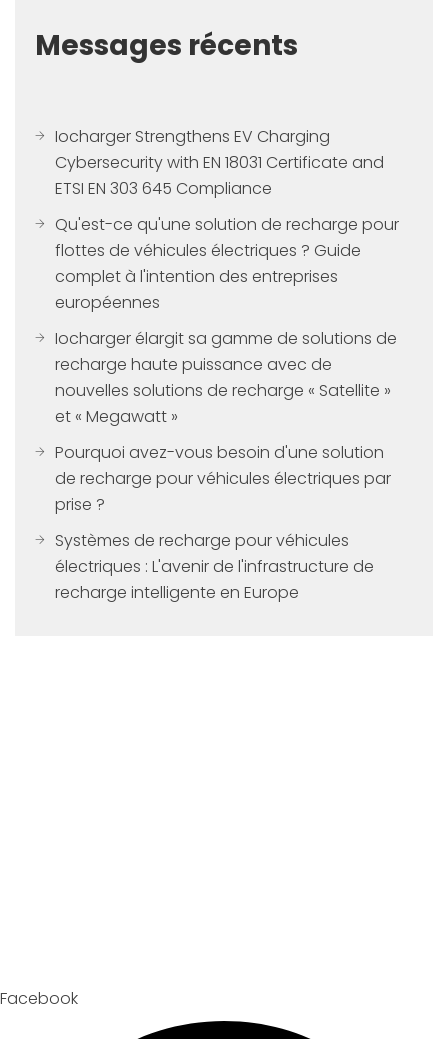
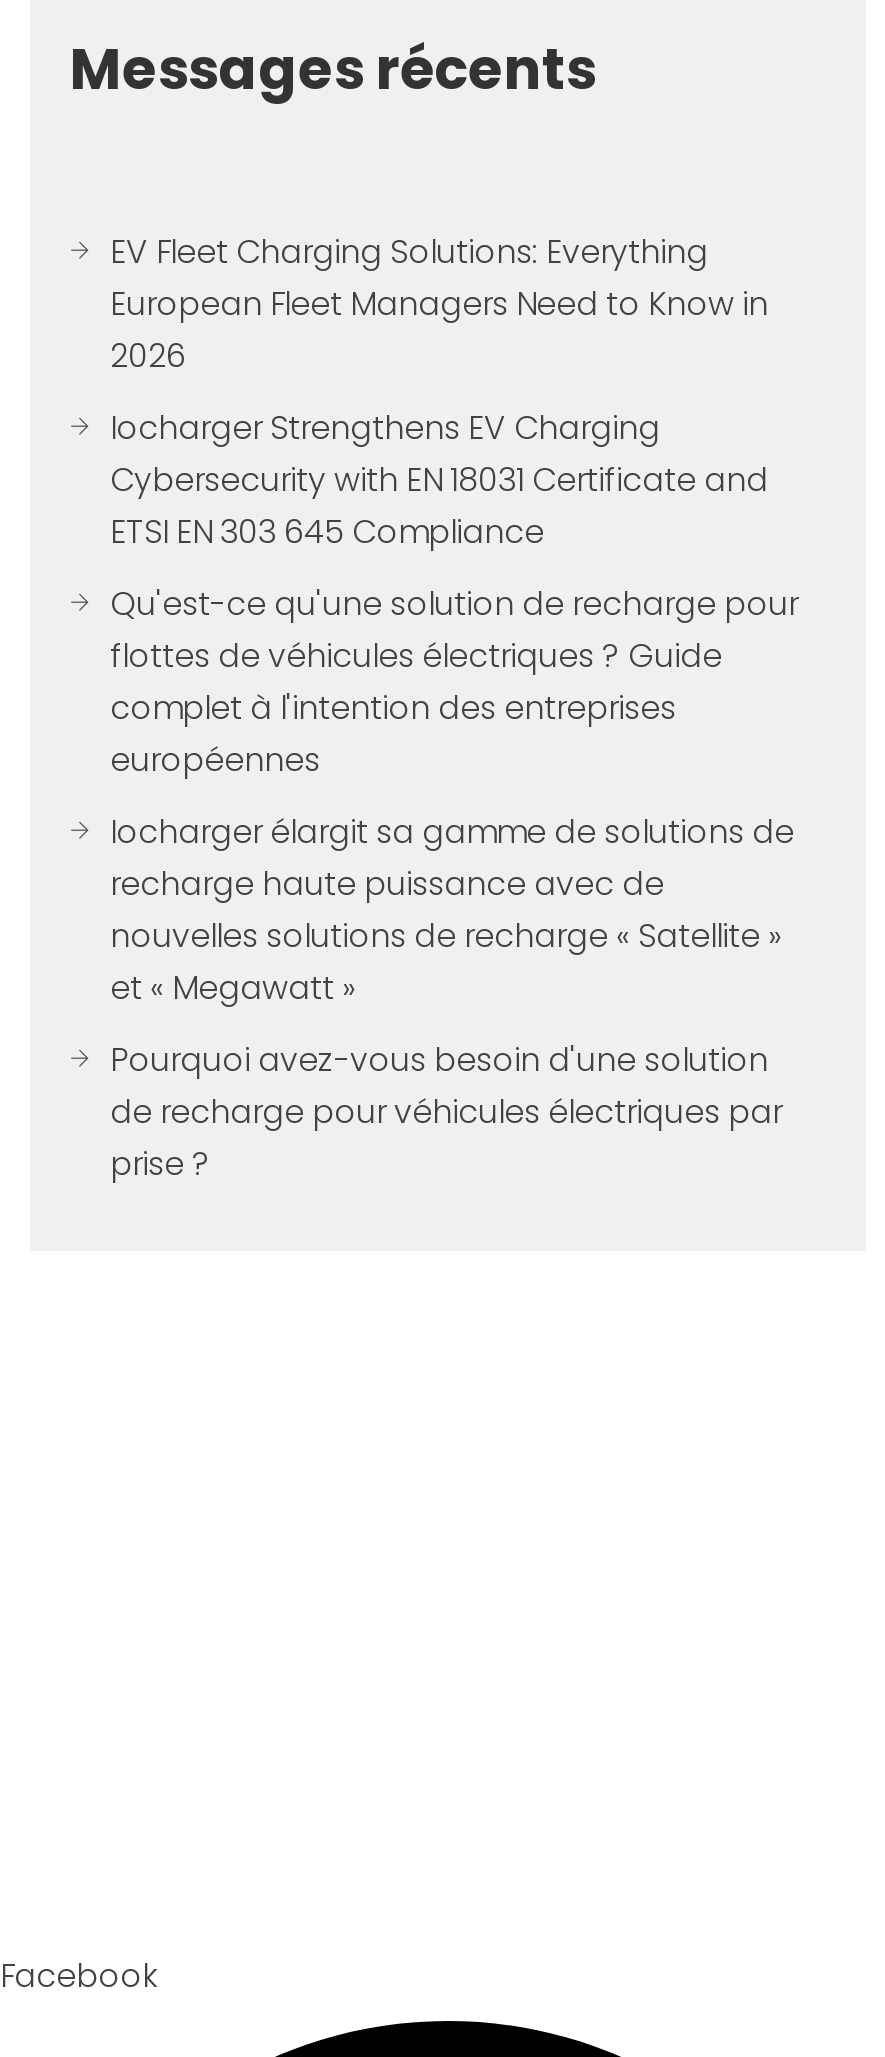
none -> [110,229,768,379] EV Fleet Charging Solutions: Everything | European Fleet Managers Need to Know in | 2026
moved [55,125,399,516] -> [110,405,798,1187]: Iocharger Strengthens EV Charging | Cybersecurity with EN 18031 Certificate and | ETSI EN 303 645 Compliance | ... | de recharge pour véhicules électriques par | prise ?
[55,529,374,604] Systèmes de recharge pour véhicules | électriques : L'avenir de l'infrastructure de | recharge intelligente en Europe -> none

